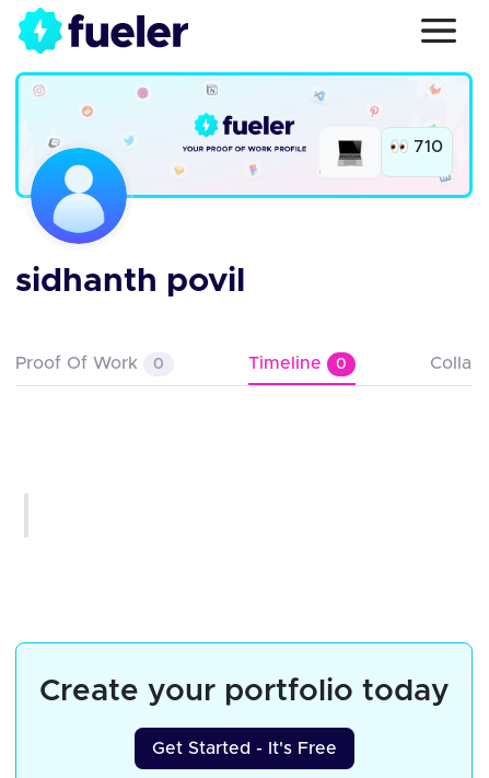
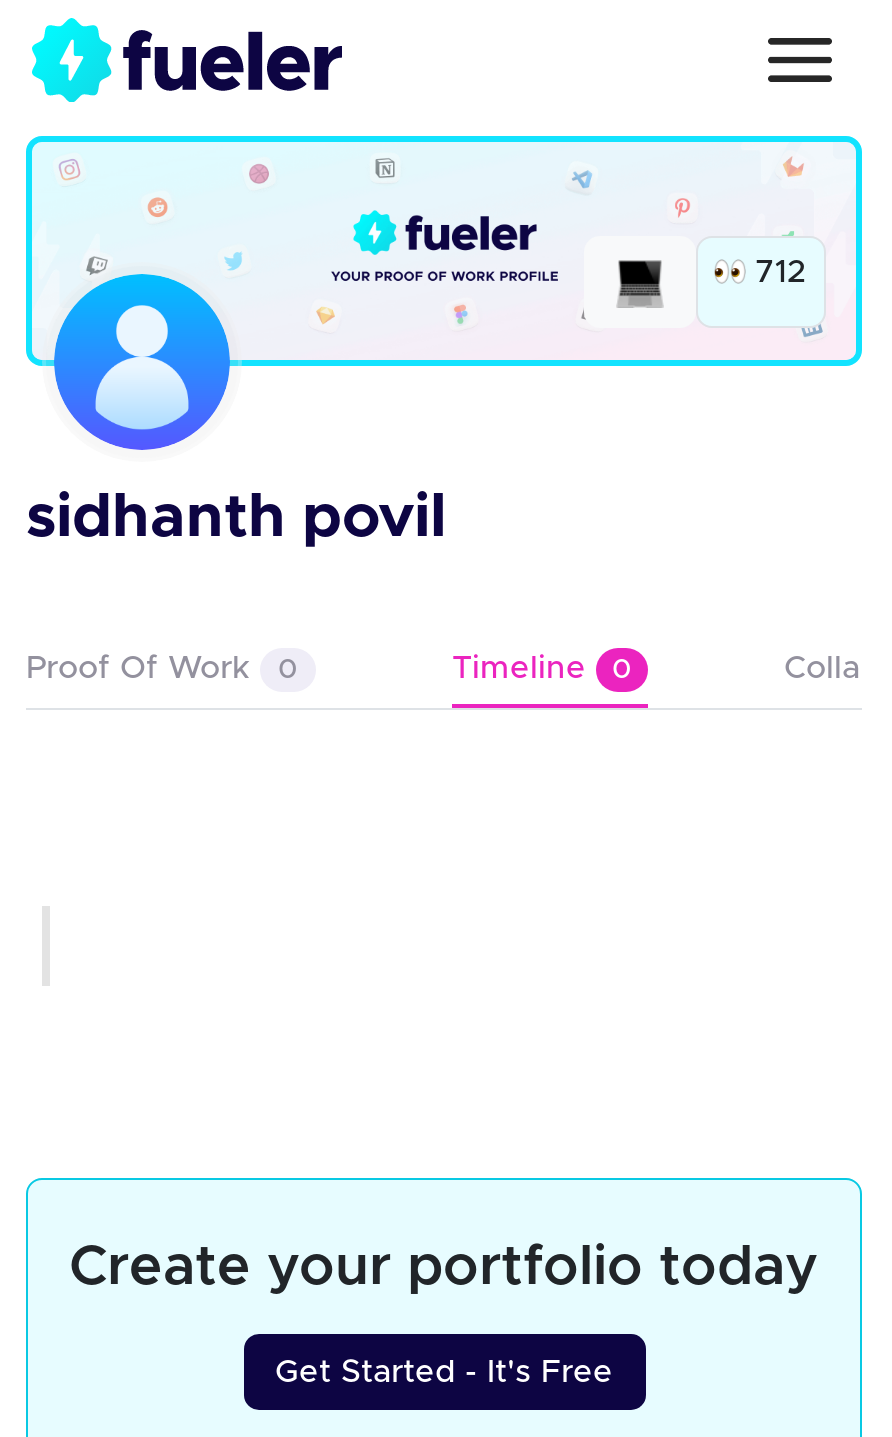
[413,138,443,156] 710 -> [755,257,807,289] 712

